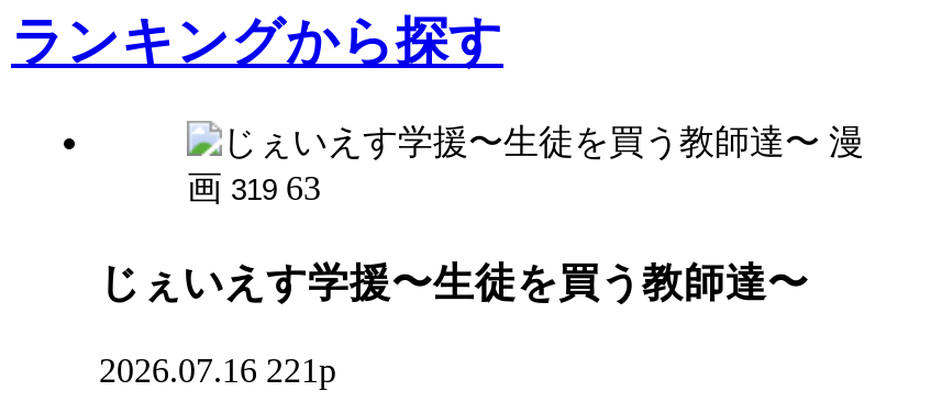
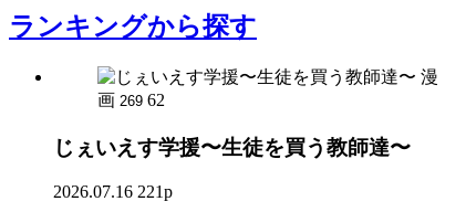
[187,169,321,206] 画 319 63 -> [97,91,165,109] 画 269 62

